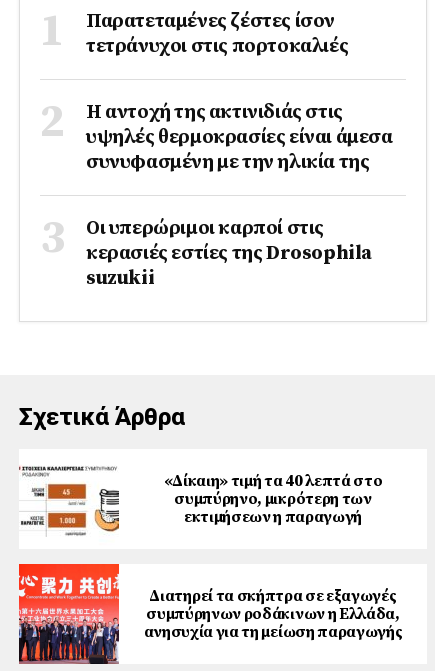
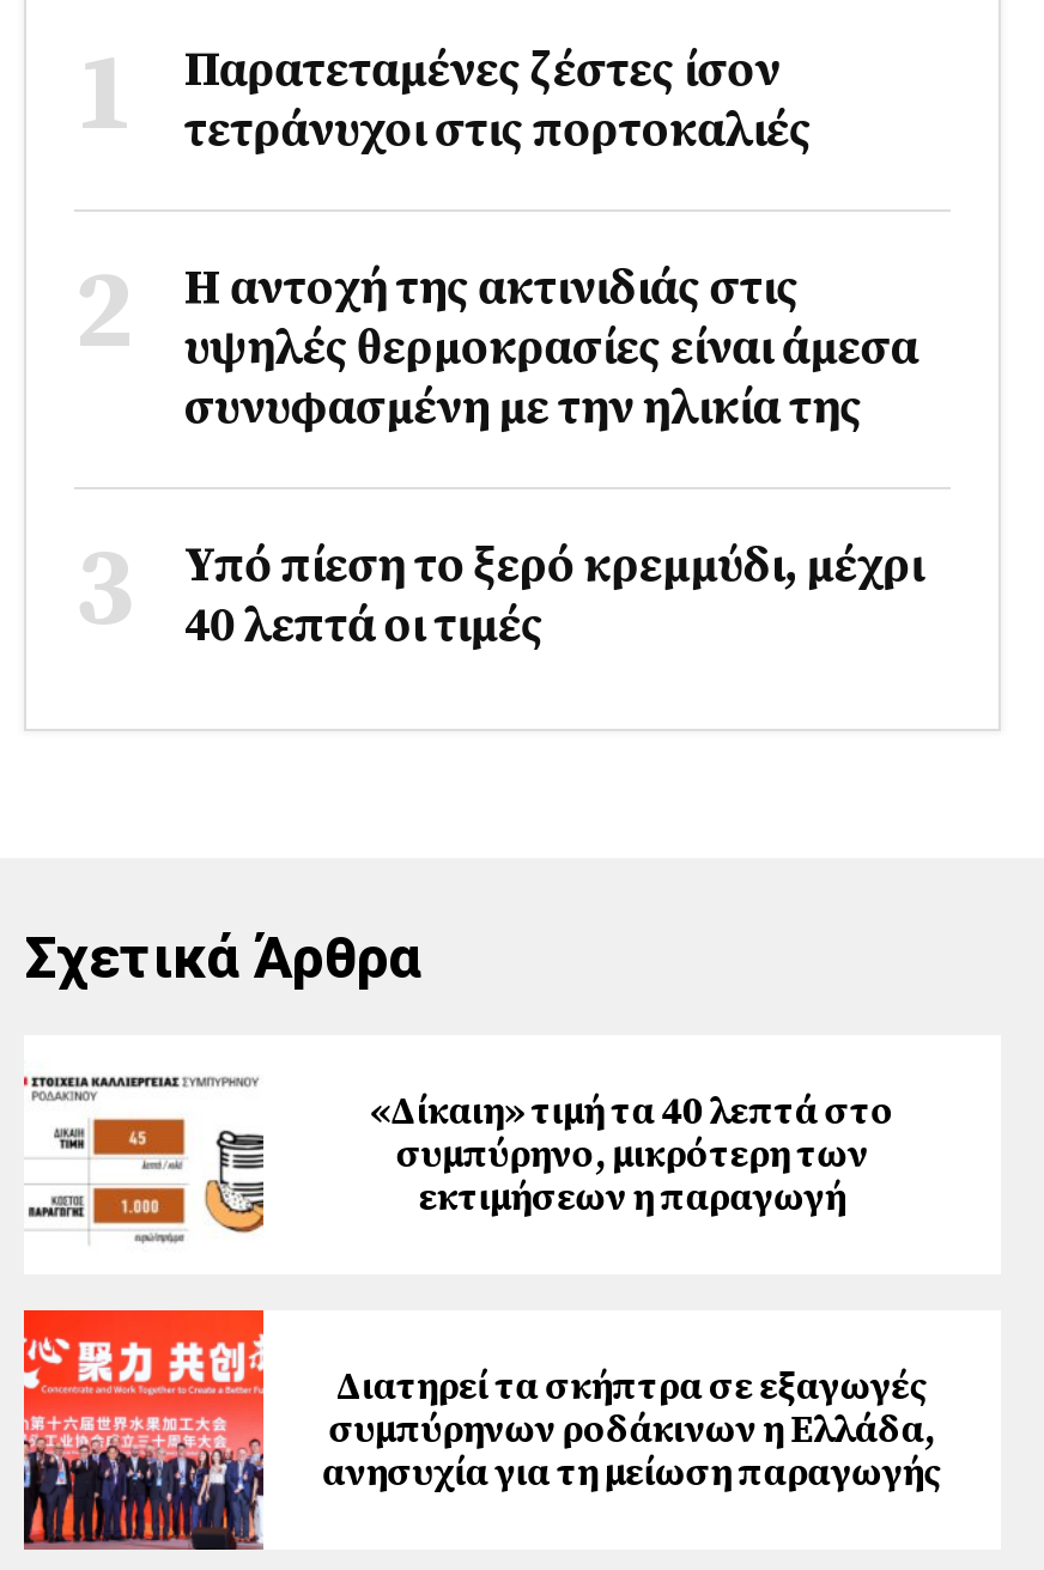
[86,216,372,291] Οι υπερώριμοι καρποί στις | κερασιές εστίες της Drosophila | suzukii -> [184,538,924,658] Υπό πίεση το ξερό κρεμμύδι, μέχρι | 40 λεπτά οι τιμές

